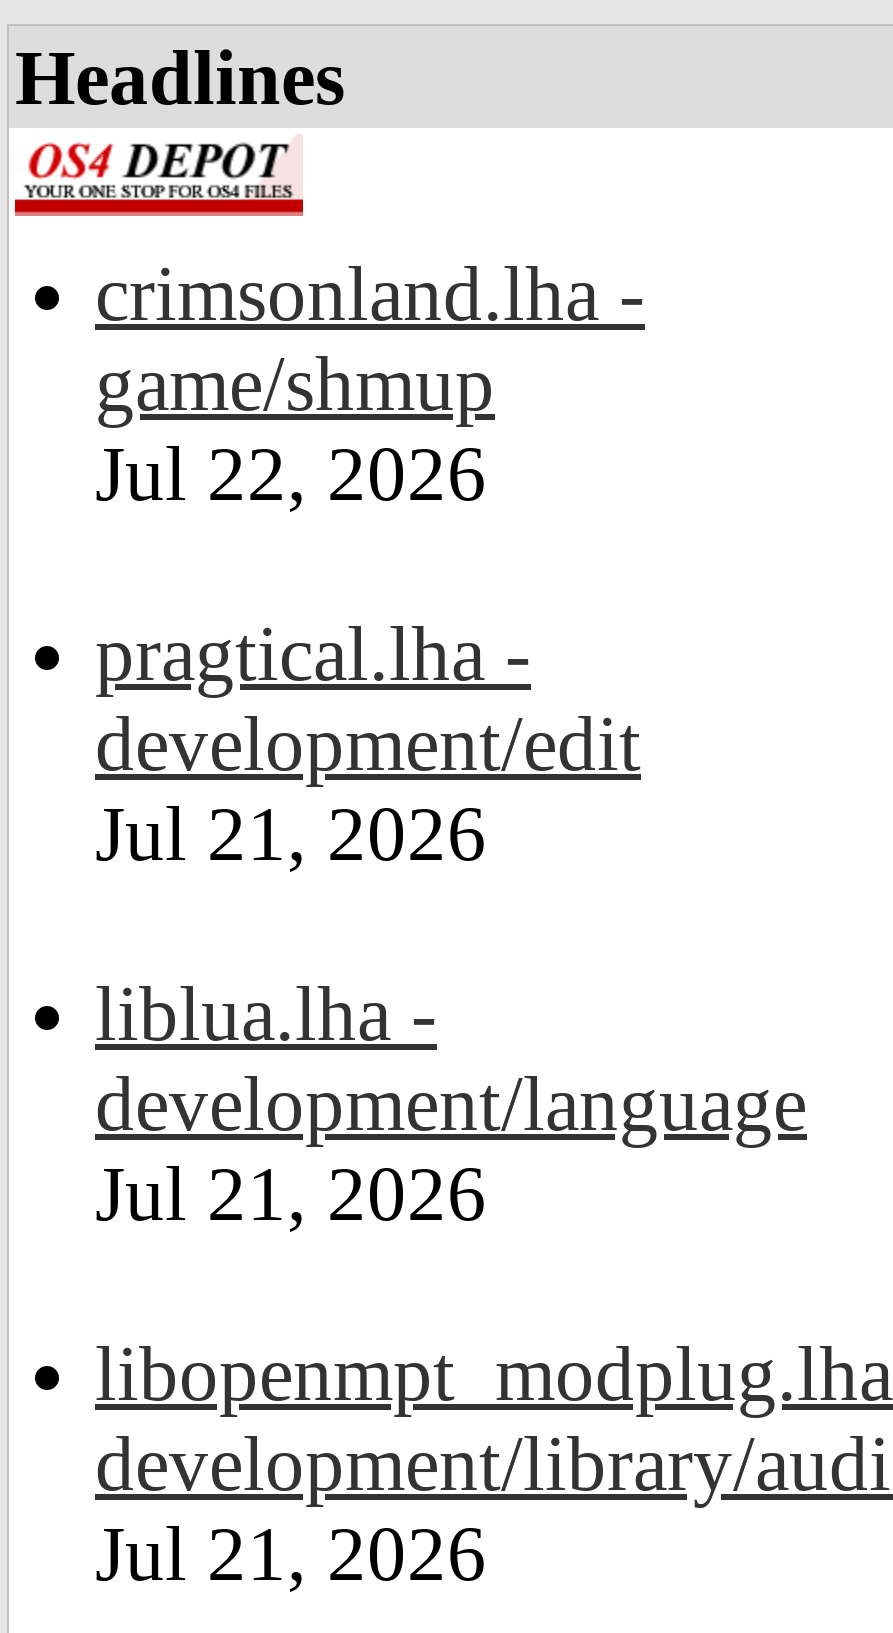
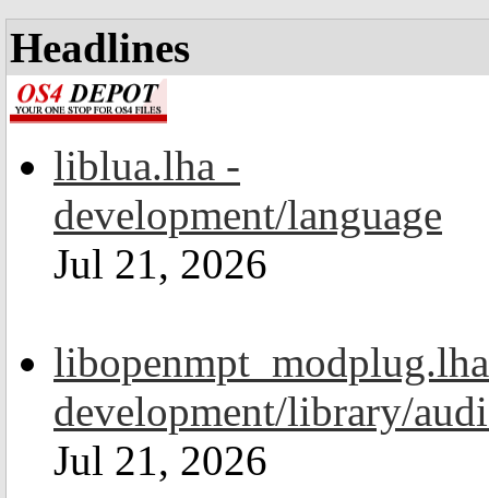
[95,250,645,876] crimsonland.lha - | game/shmup | Jul 22, 2026 | pragtical.lha - | development/edit | Jul 21, 2026 -> none

